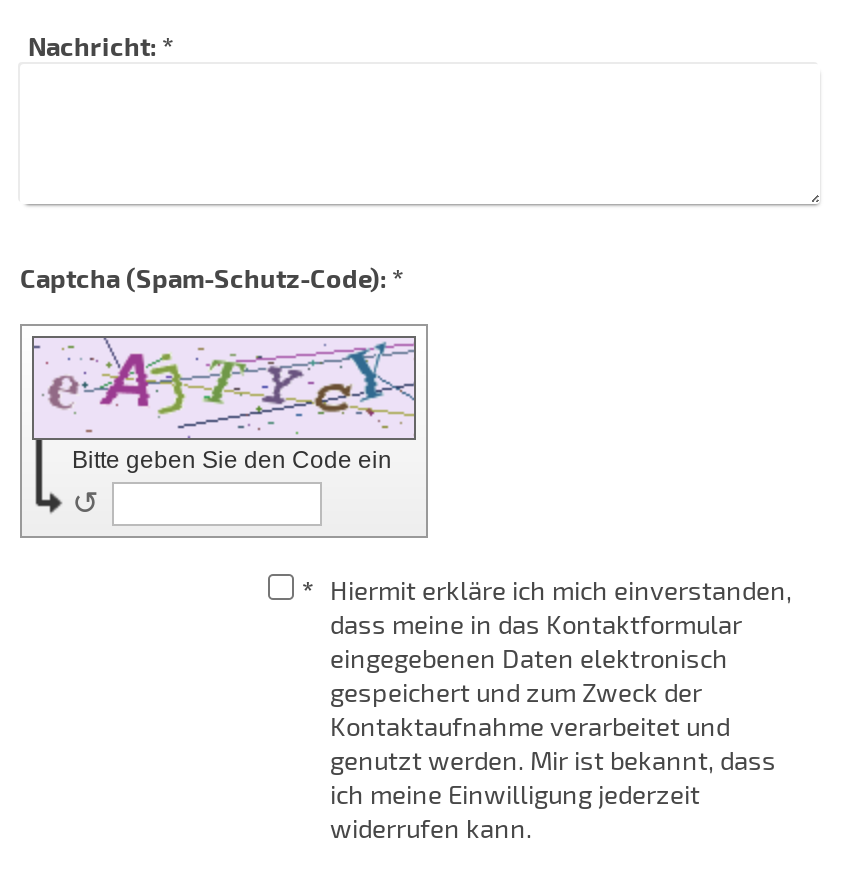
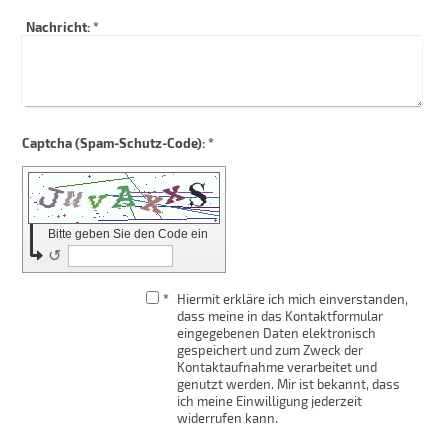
[32,336,416,440] [image] -> [28,172,220,224] [image]

